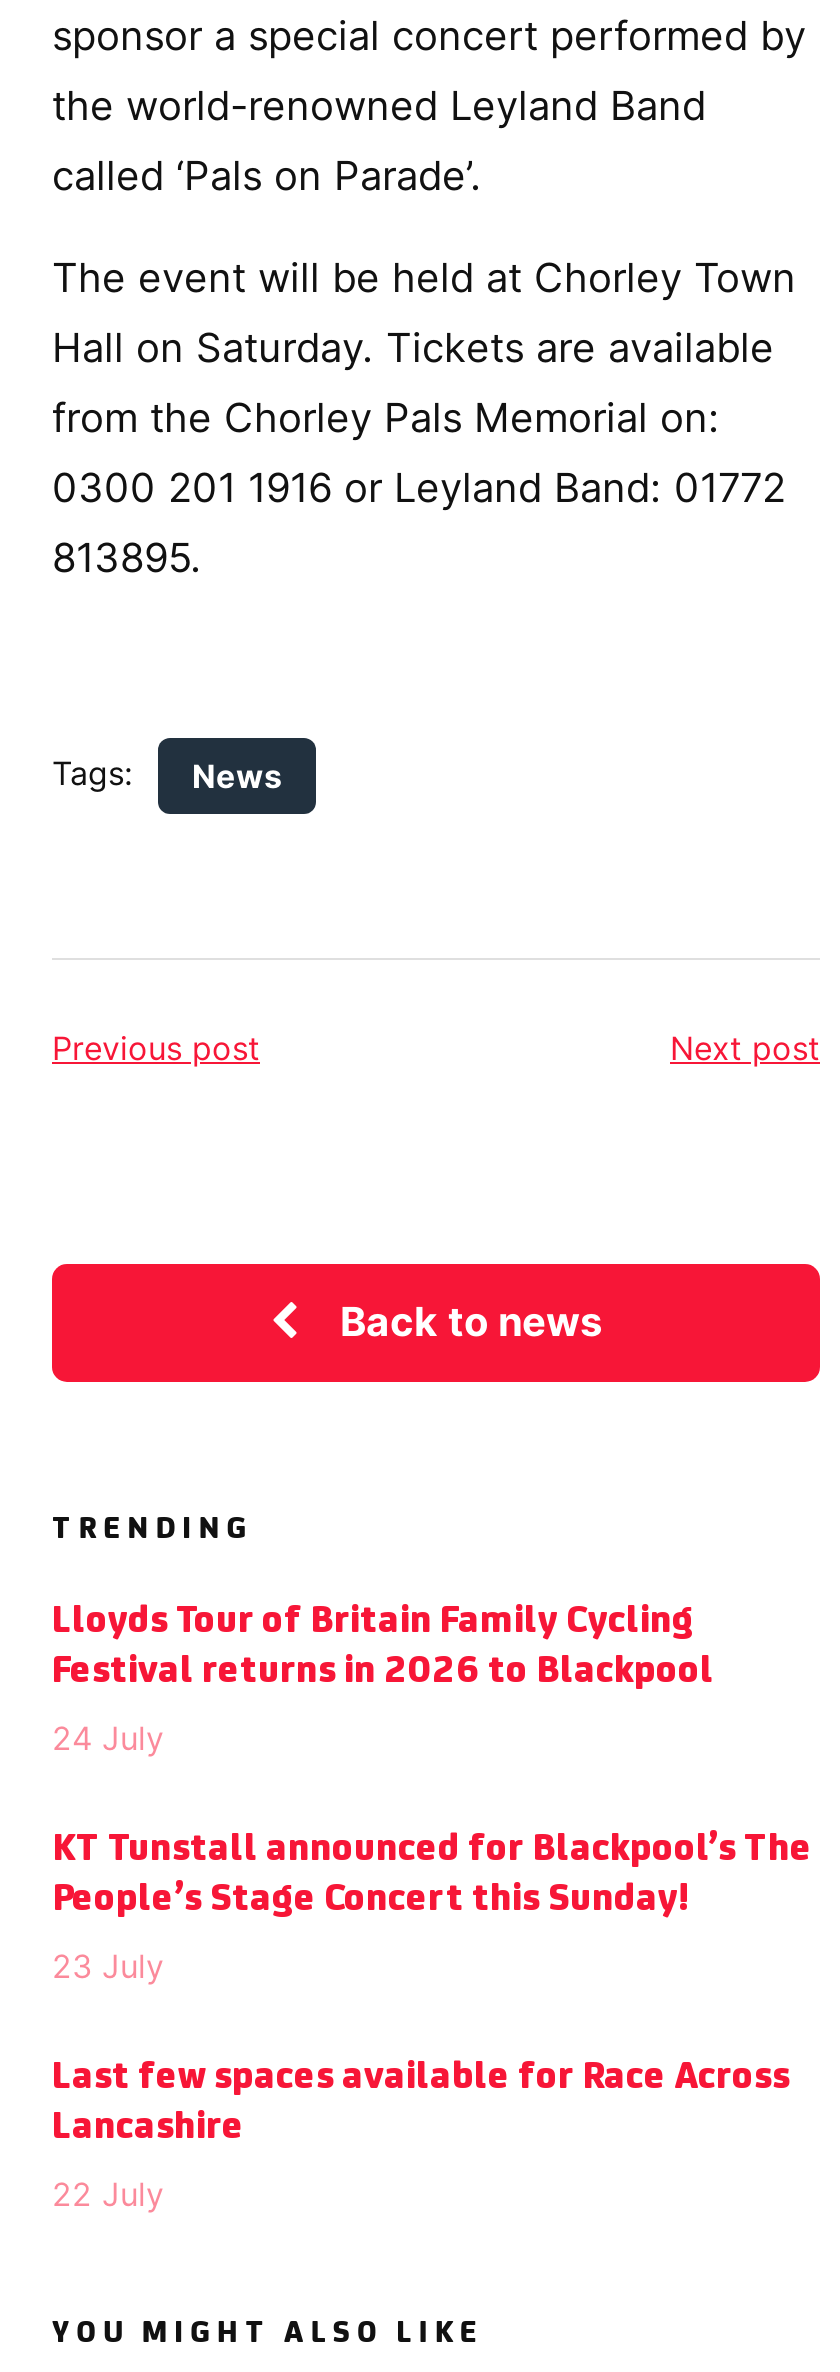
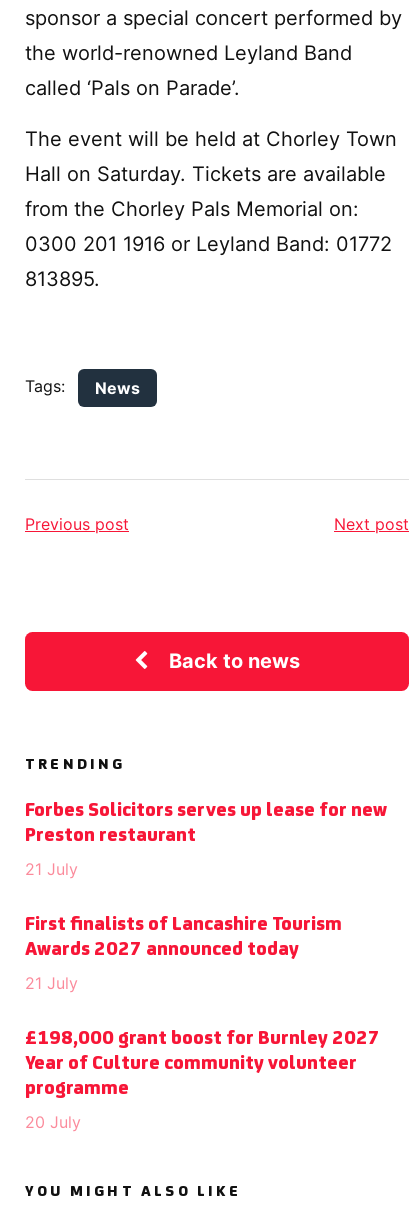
[52,1602,714,1692] Lloyds Tour of Britain Family Cycling | Festival returns in 2026 to Blackpool -> [25,801,387,846] Forbes Solicitors serves up lease for new | Preston restaurant
[52,1718,164,1758] 24 July -> [25,859,78,879] 21 July
[52,1830,812,1920] KT Tunstall announced for Blackpool’s The | People’s Stage Concert this Sunday! -> [25,915,342,960] First finalists of Lancashire Tourism | Awards 2027 announced today
[52,1946,164,1986] 23 July -> [25,973,78,993] 21 July
[52,2058,790,2148] Last few spaces available for Race Across | Lancashire -> [25,1029,380,1099] £198,000 grant boost for Burnley 2027 | Year of Culture community volunteer | programme
[52,2174,164,2214] 22 July -> [25,1112,81,1132] 20 July

